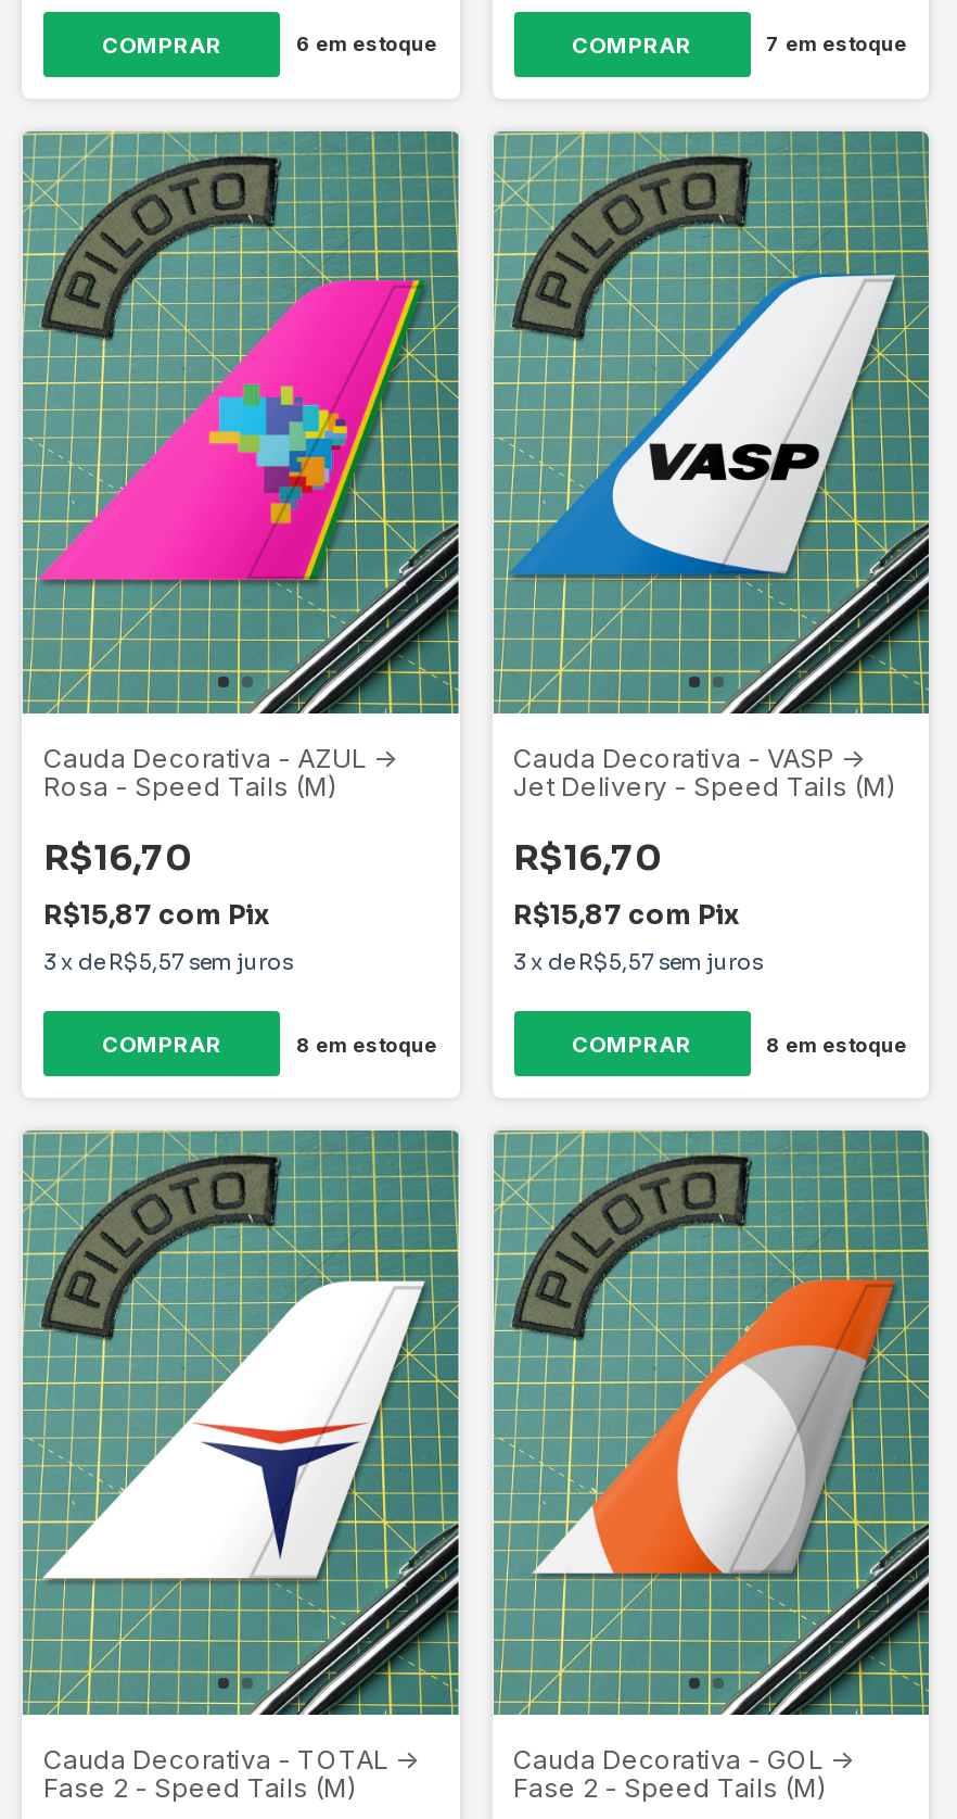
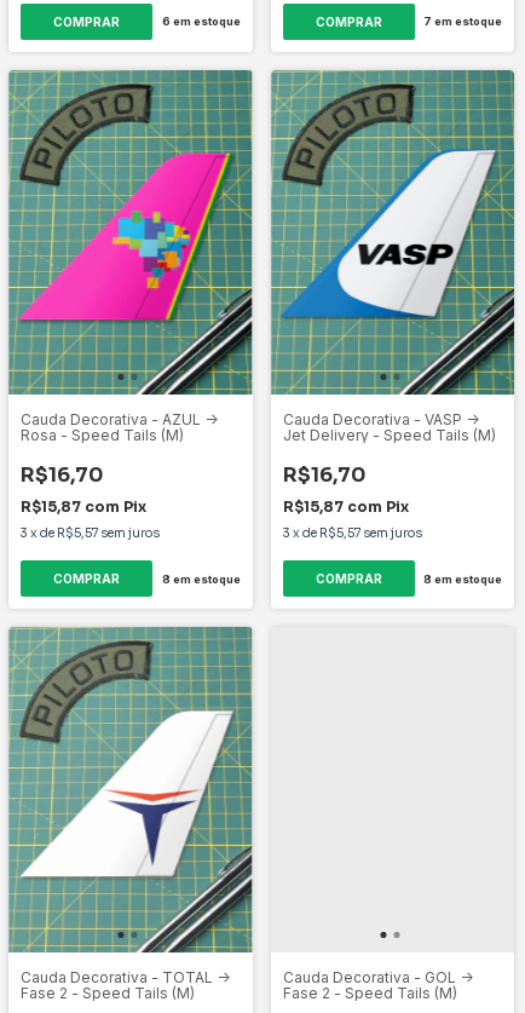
[493,1128,931,1717] [image] -> none

